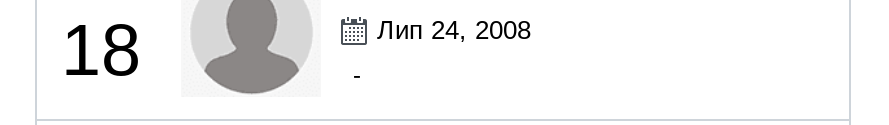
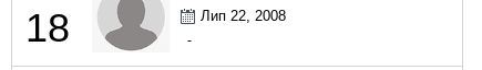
[377,15,531,45] Лип 24, 2008 -> [201,8,286,24] Лип 22, 2008

